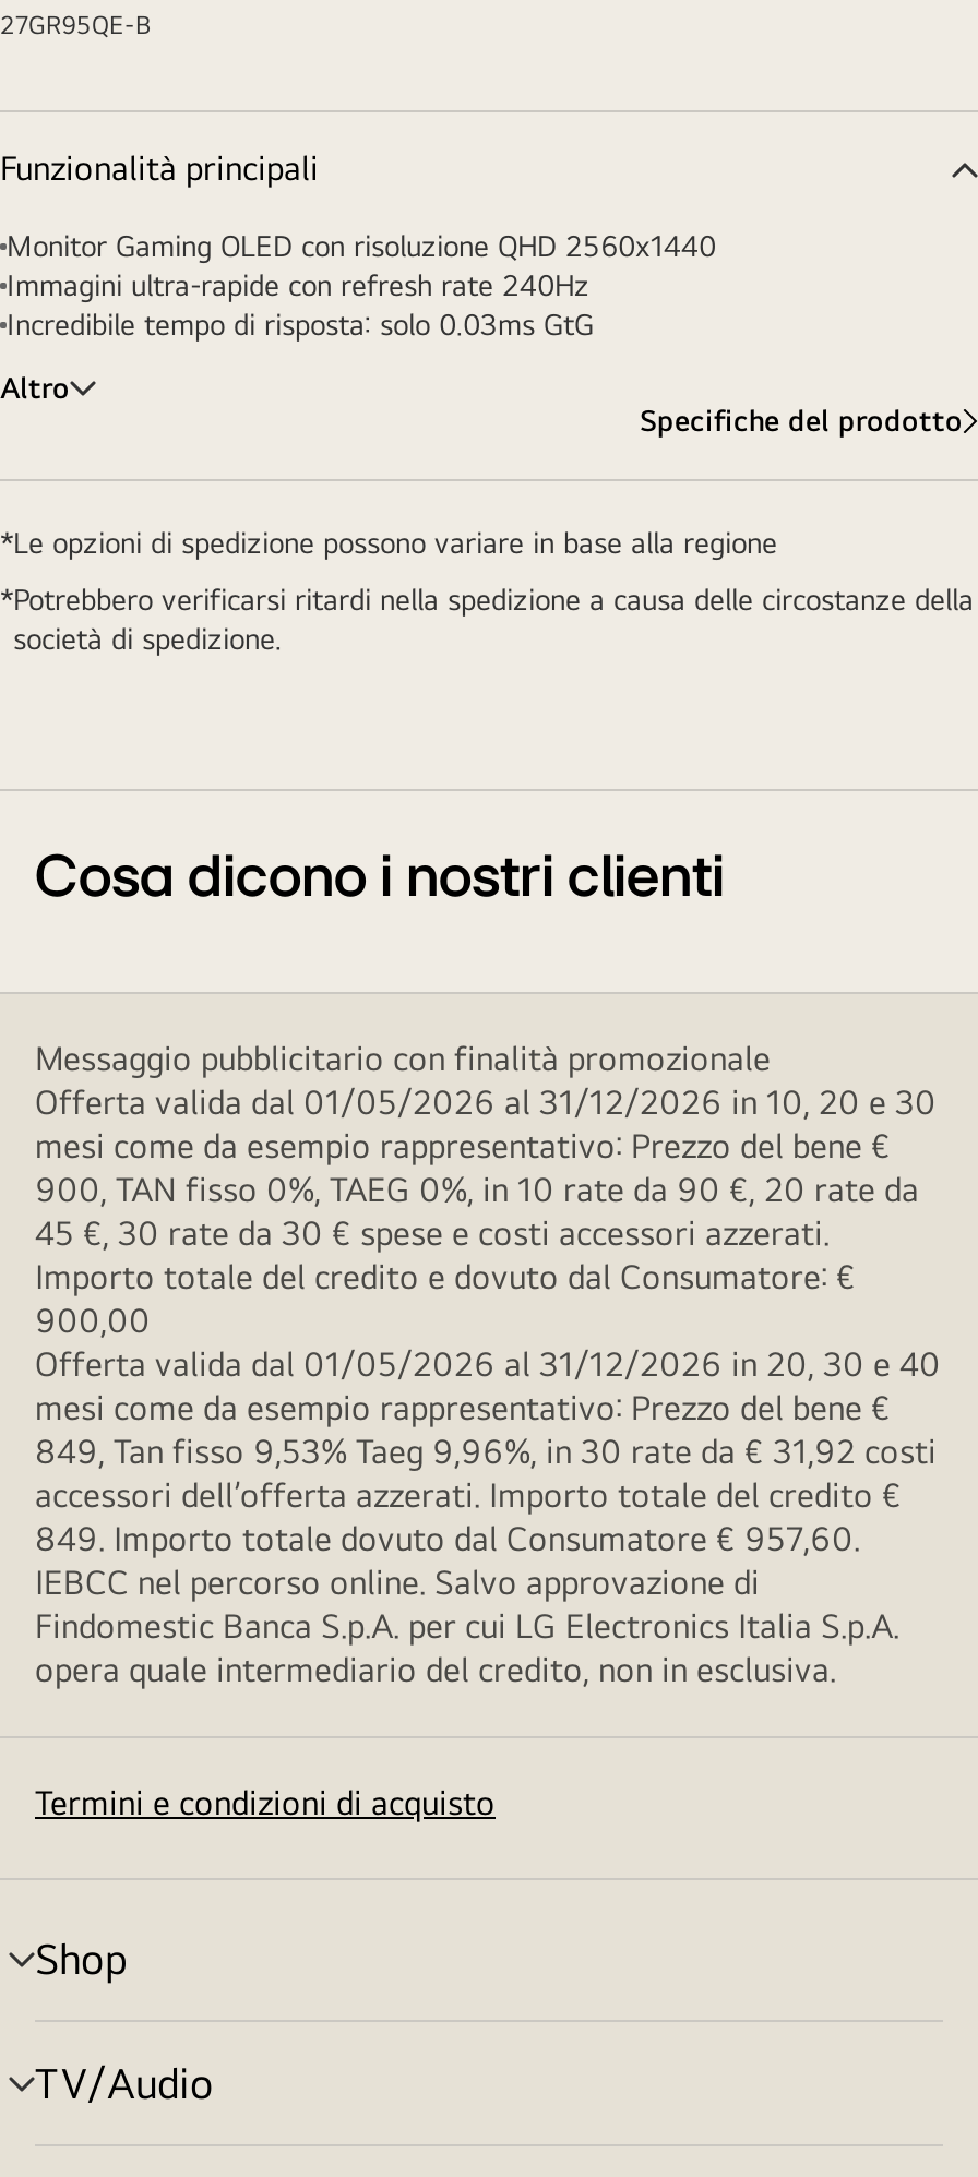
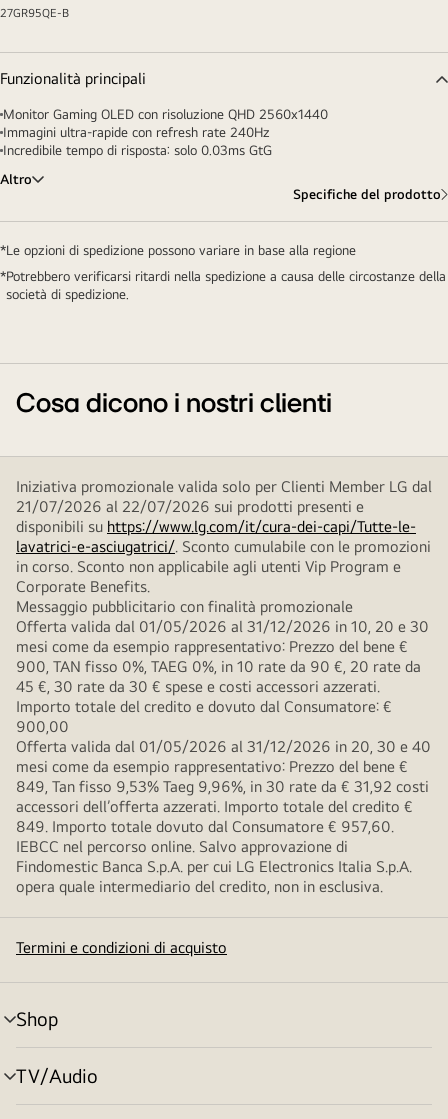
none -> [16,477,432,596] Iniziativa promozionale valida solo per Clienti Member LG dal | 21/07/2026 al 22/07/2026 sui prodotti presenti e | disponibili su https://www.lg.com/it/cura-dei-capi/Tutte-le- | lavatrici-e-asciugatrici/. Sconto cumulabile con le promozioni | in corso. Sconto non applicabile agli utenti Vip Program e | Corporate Benefits.

